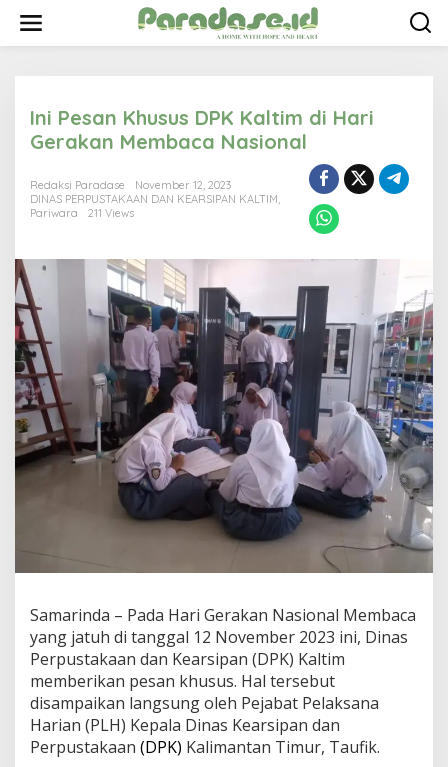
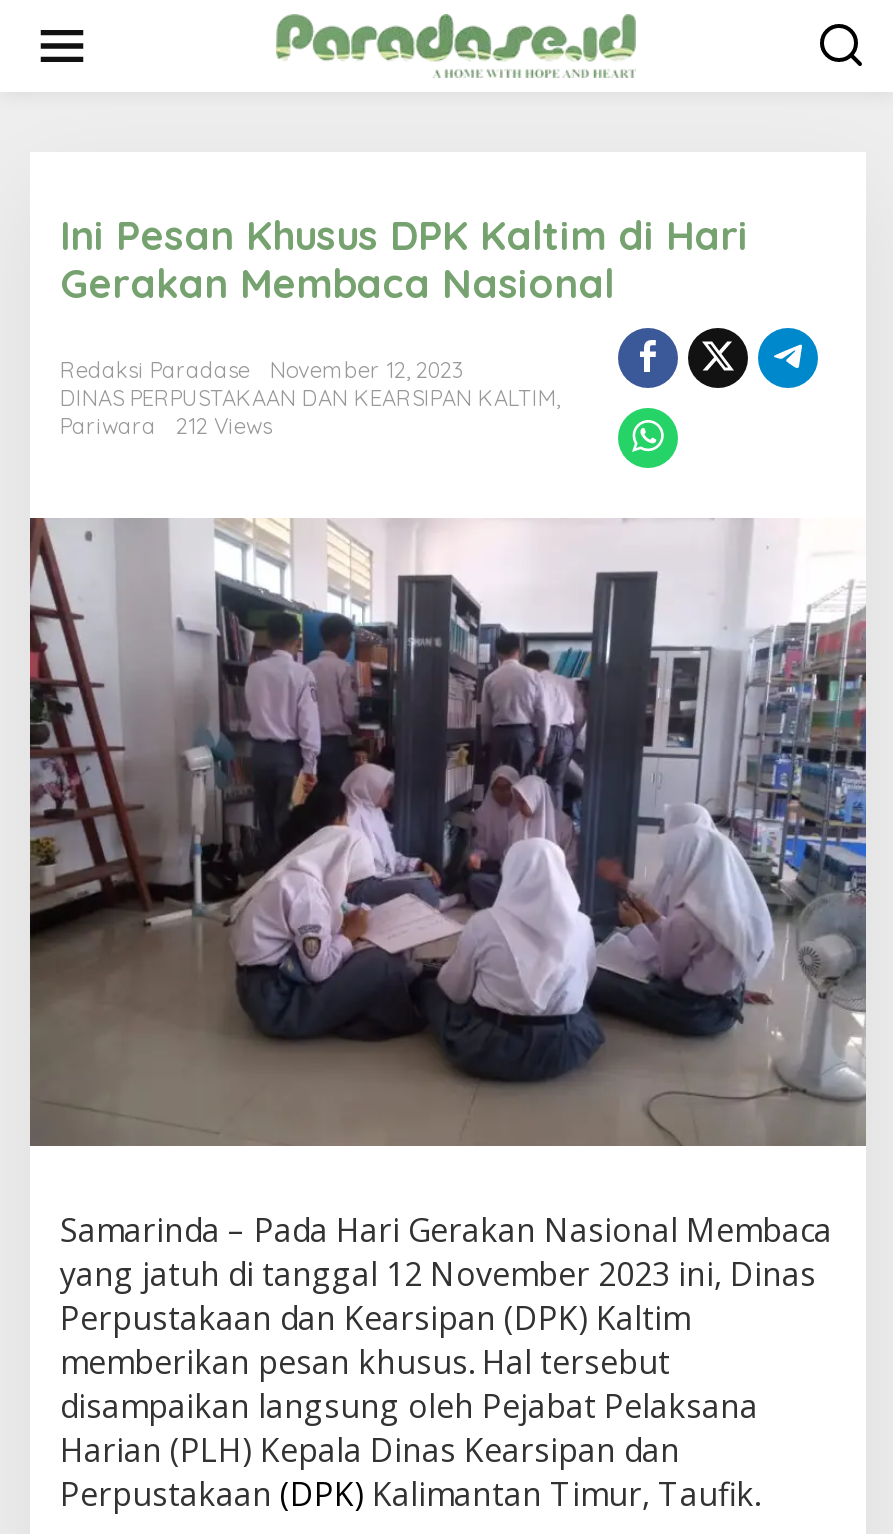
[88,206,134,220] 211 Views -> [176,412,272,440] 212 Views

